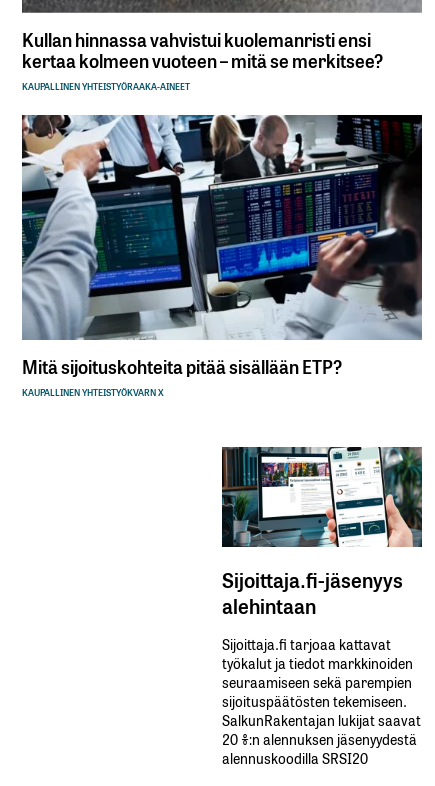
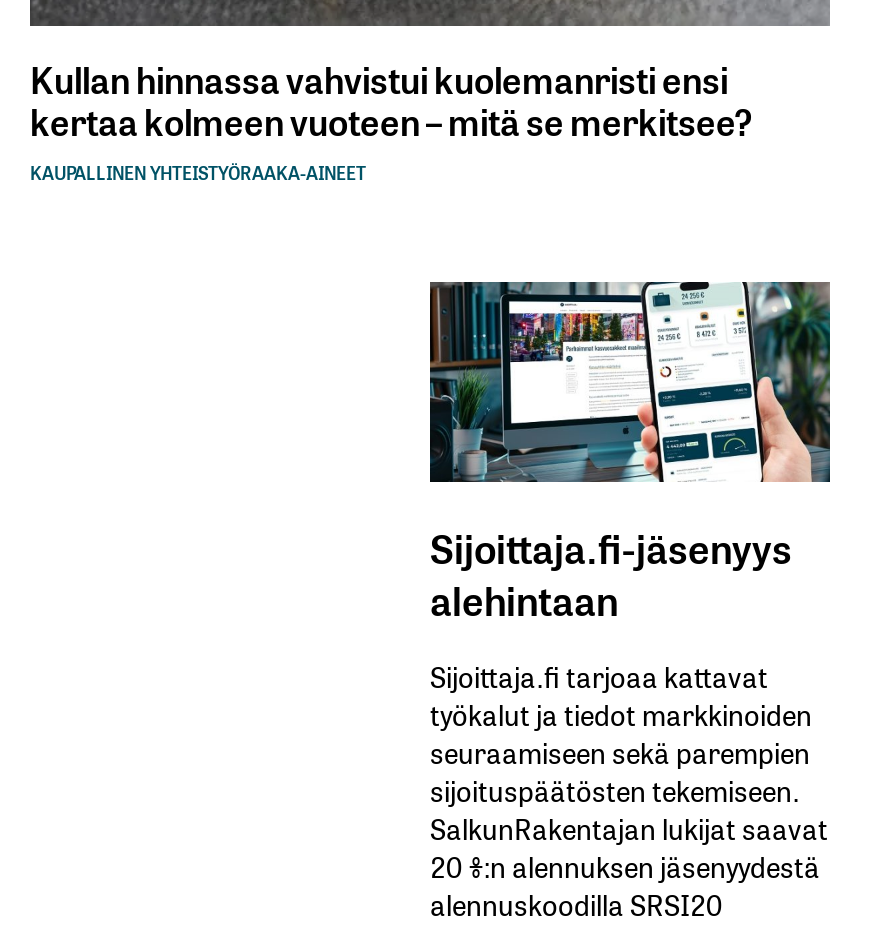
[21,114,423,399] [image] | Mitä sijoituskohteita pitää sisällään ETP? | KAUPALLINEN YHTEISTYÖKVARN X -> none

